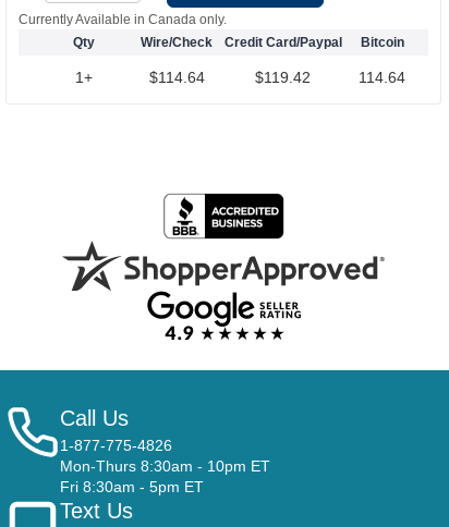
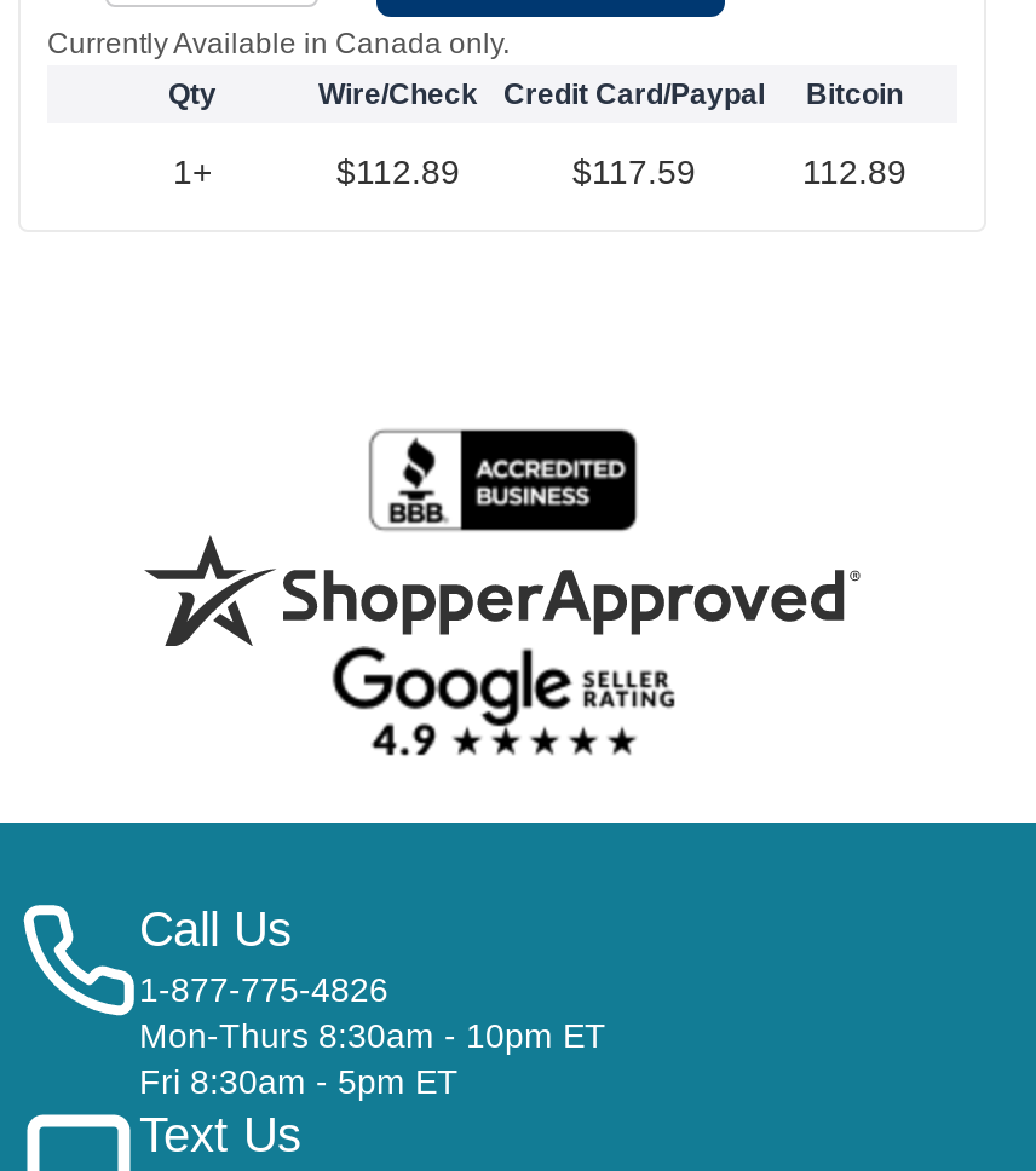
[149,69,204,86] $114.64 -> [336,153,460,191] $112.89
[255,69,311,86] $119.42 -> [572,153,696,191] $117.59
[359,69,405,86] 114.64 -> [802,153,907,191] 112.89

